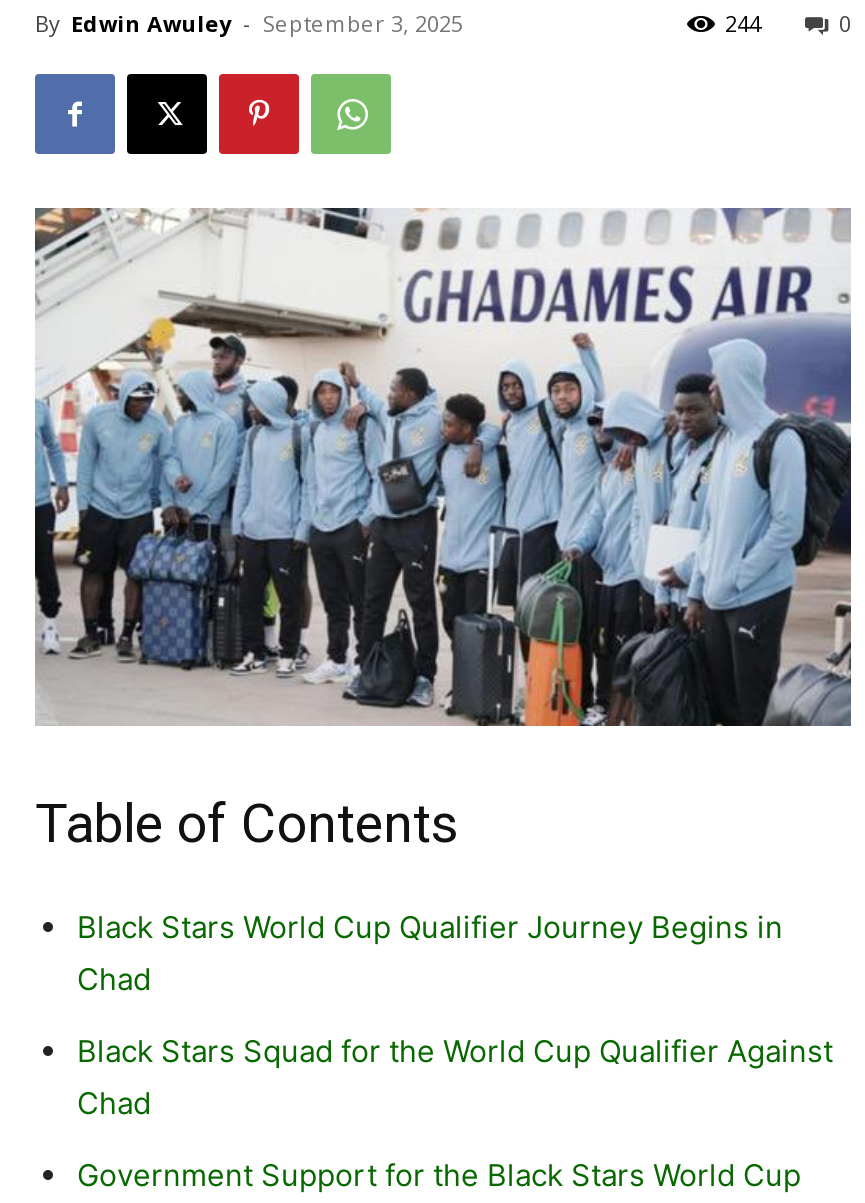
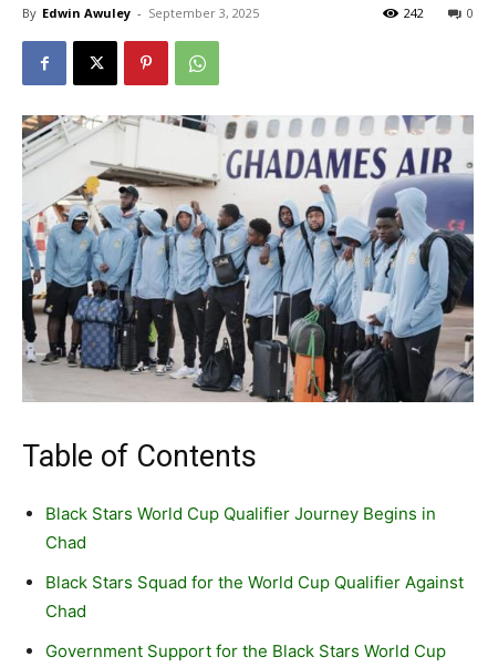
[725,8,761,38] 244 -> [404,4,424,21] 242

